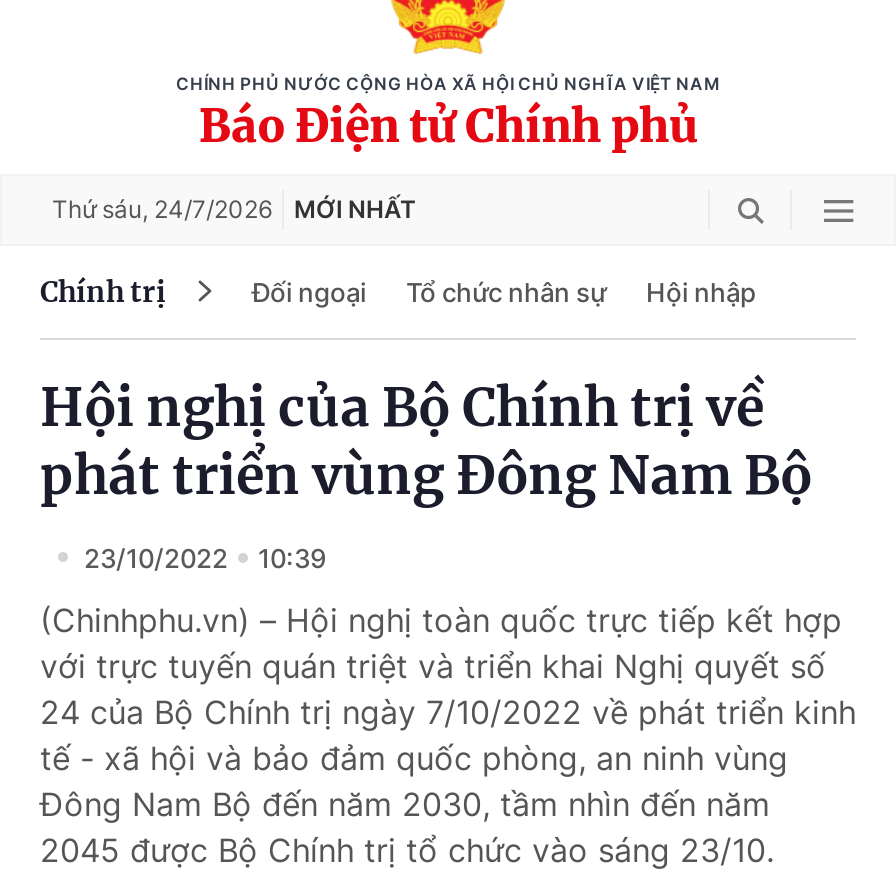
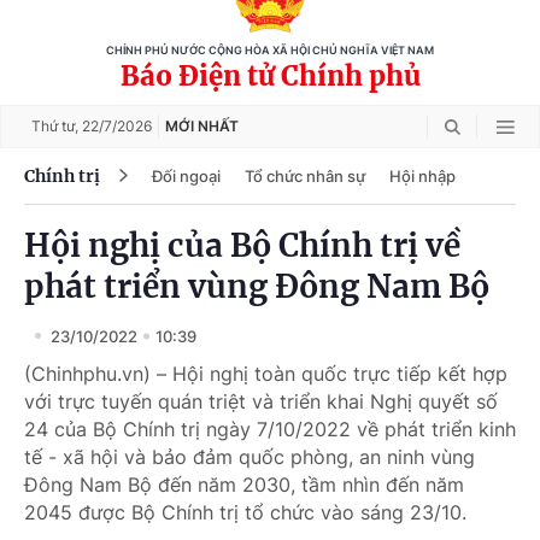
[52,194,416,224] Thứ sáu, 24/7/2026 MỚI NHẤT -> [31,117,239,135] Thứ tư, 22/7/2026 MỚI NHẤT

